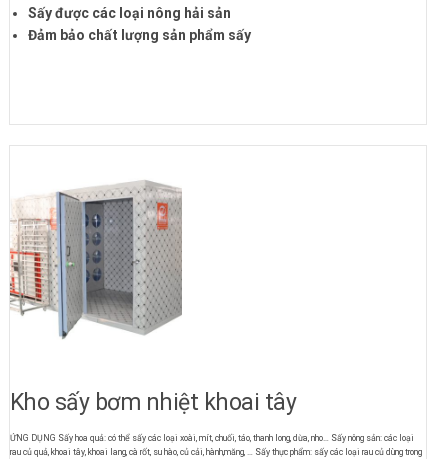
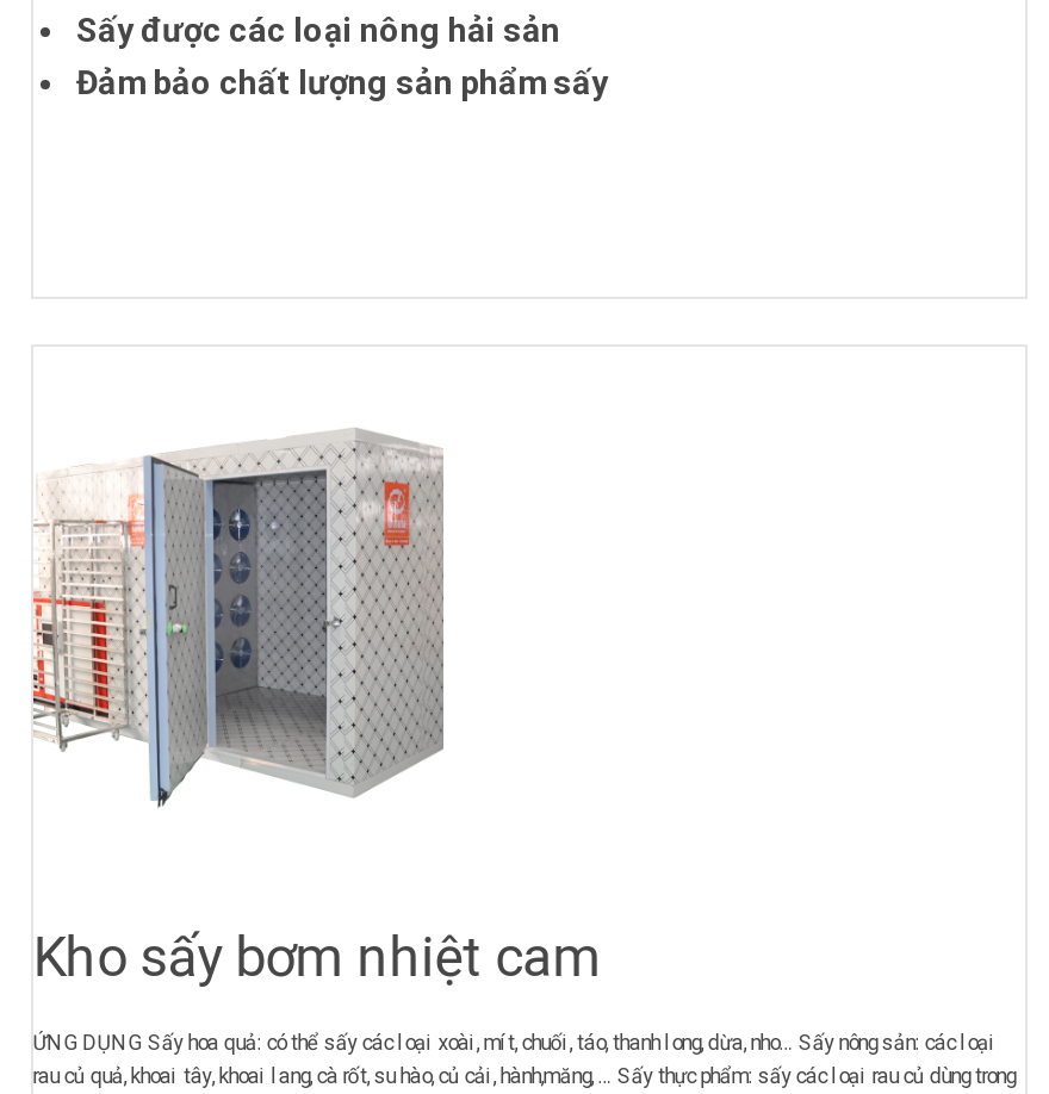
[10,389,296,416] Kho sấy bơm nhiệt khoai tây -> [33,927,602,991] Kho sấy bơm nhiệt cam

